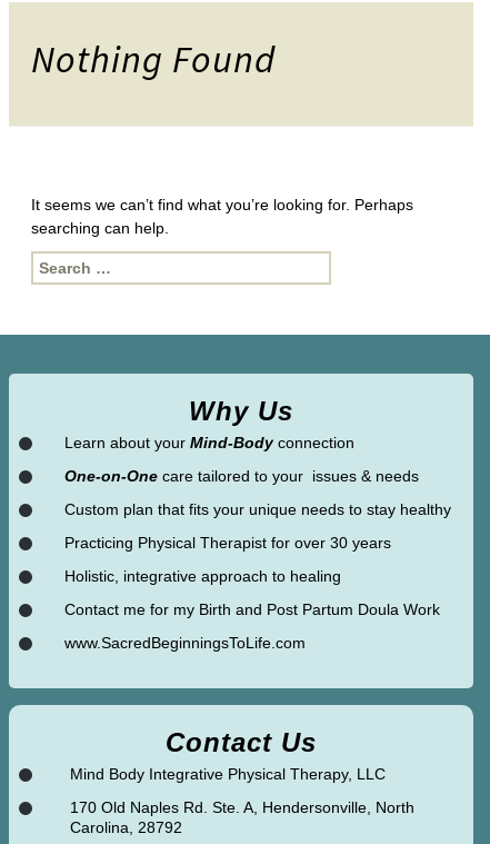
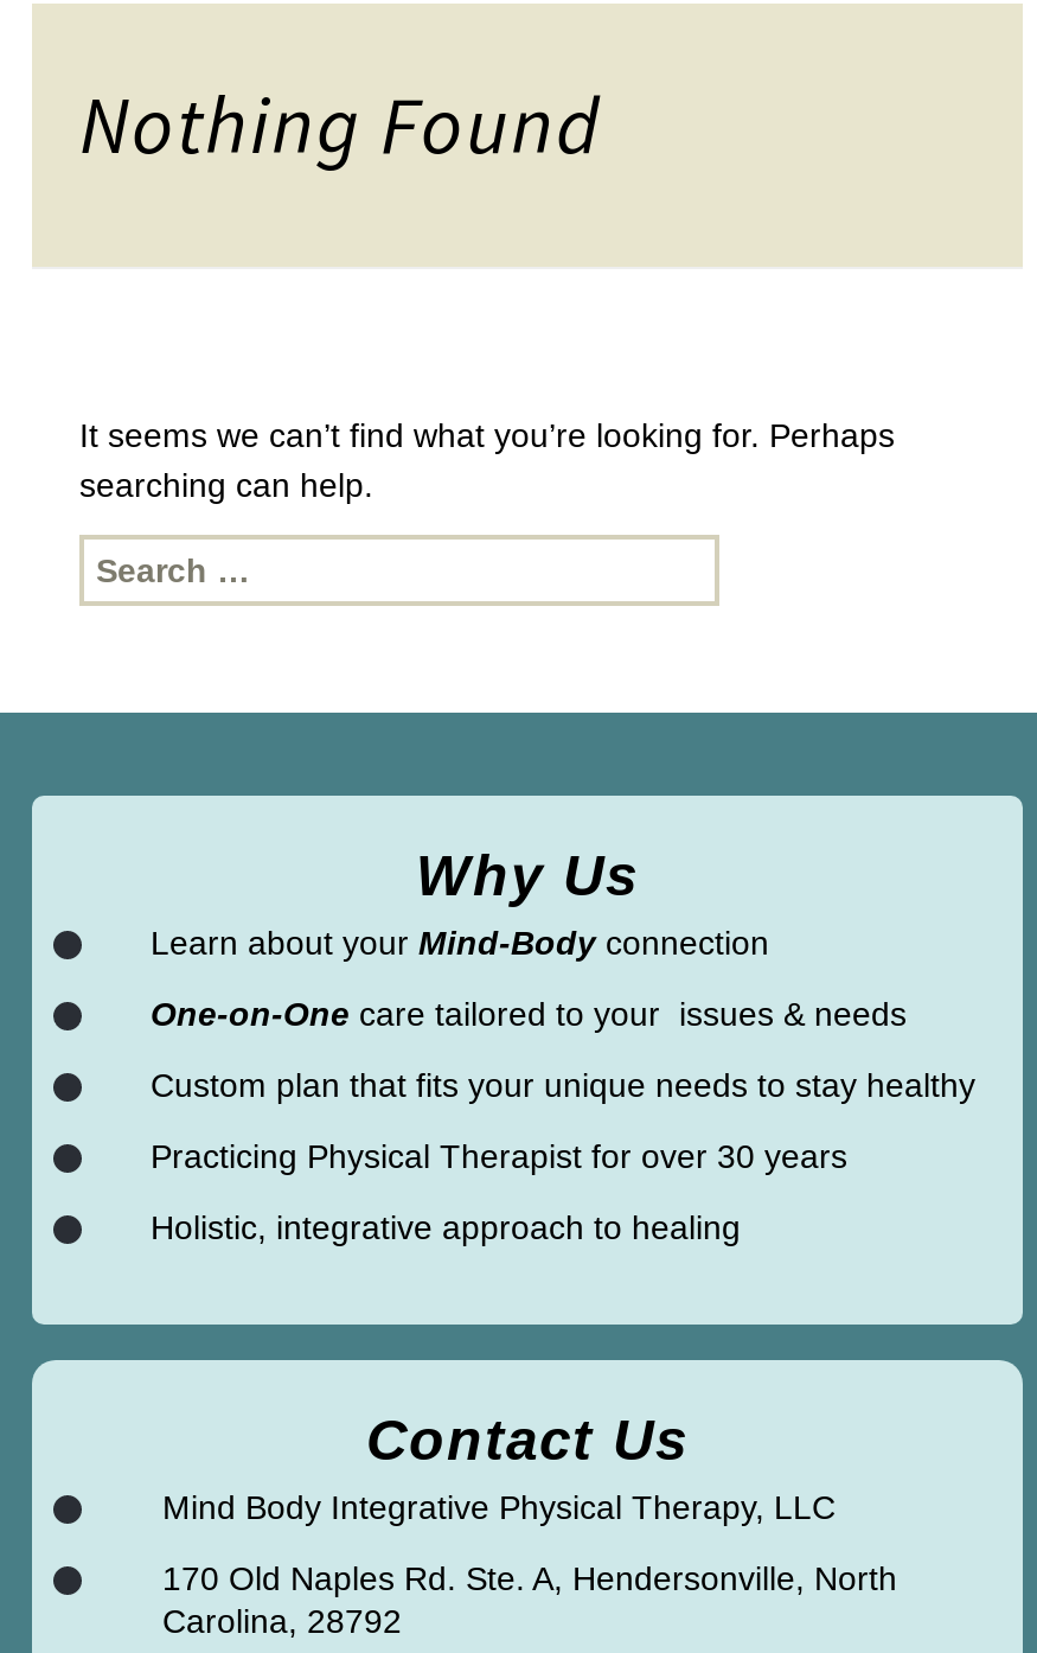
[64,600,440,652] Contact me for my Birth and Post Partum Doula Work | www.SacredBeginningsToLife.com -> none

